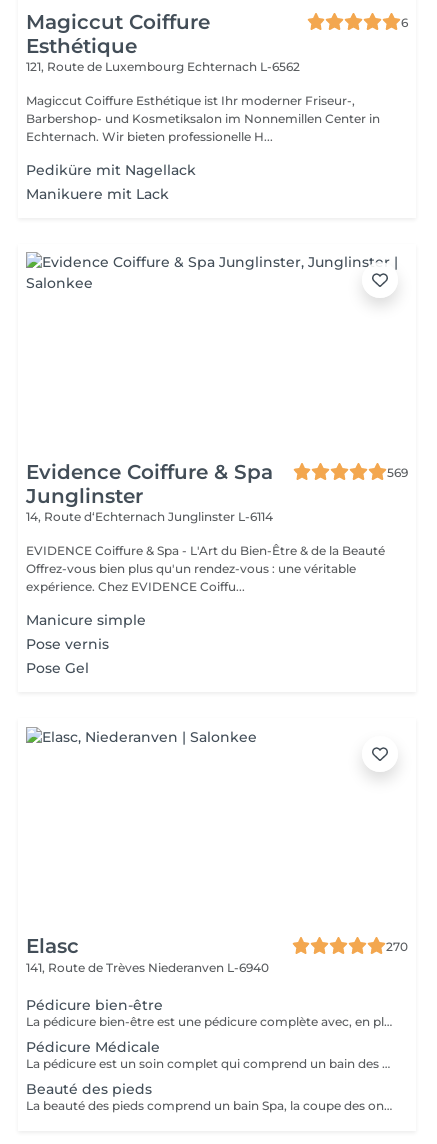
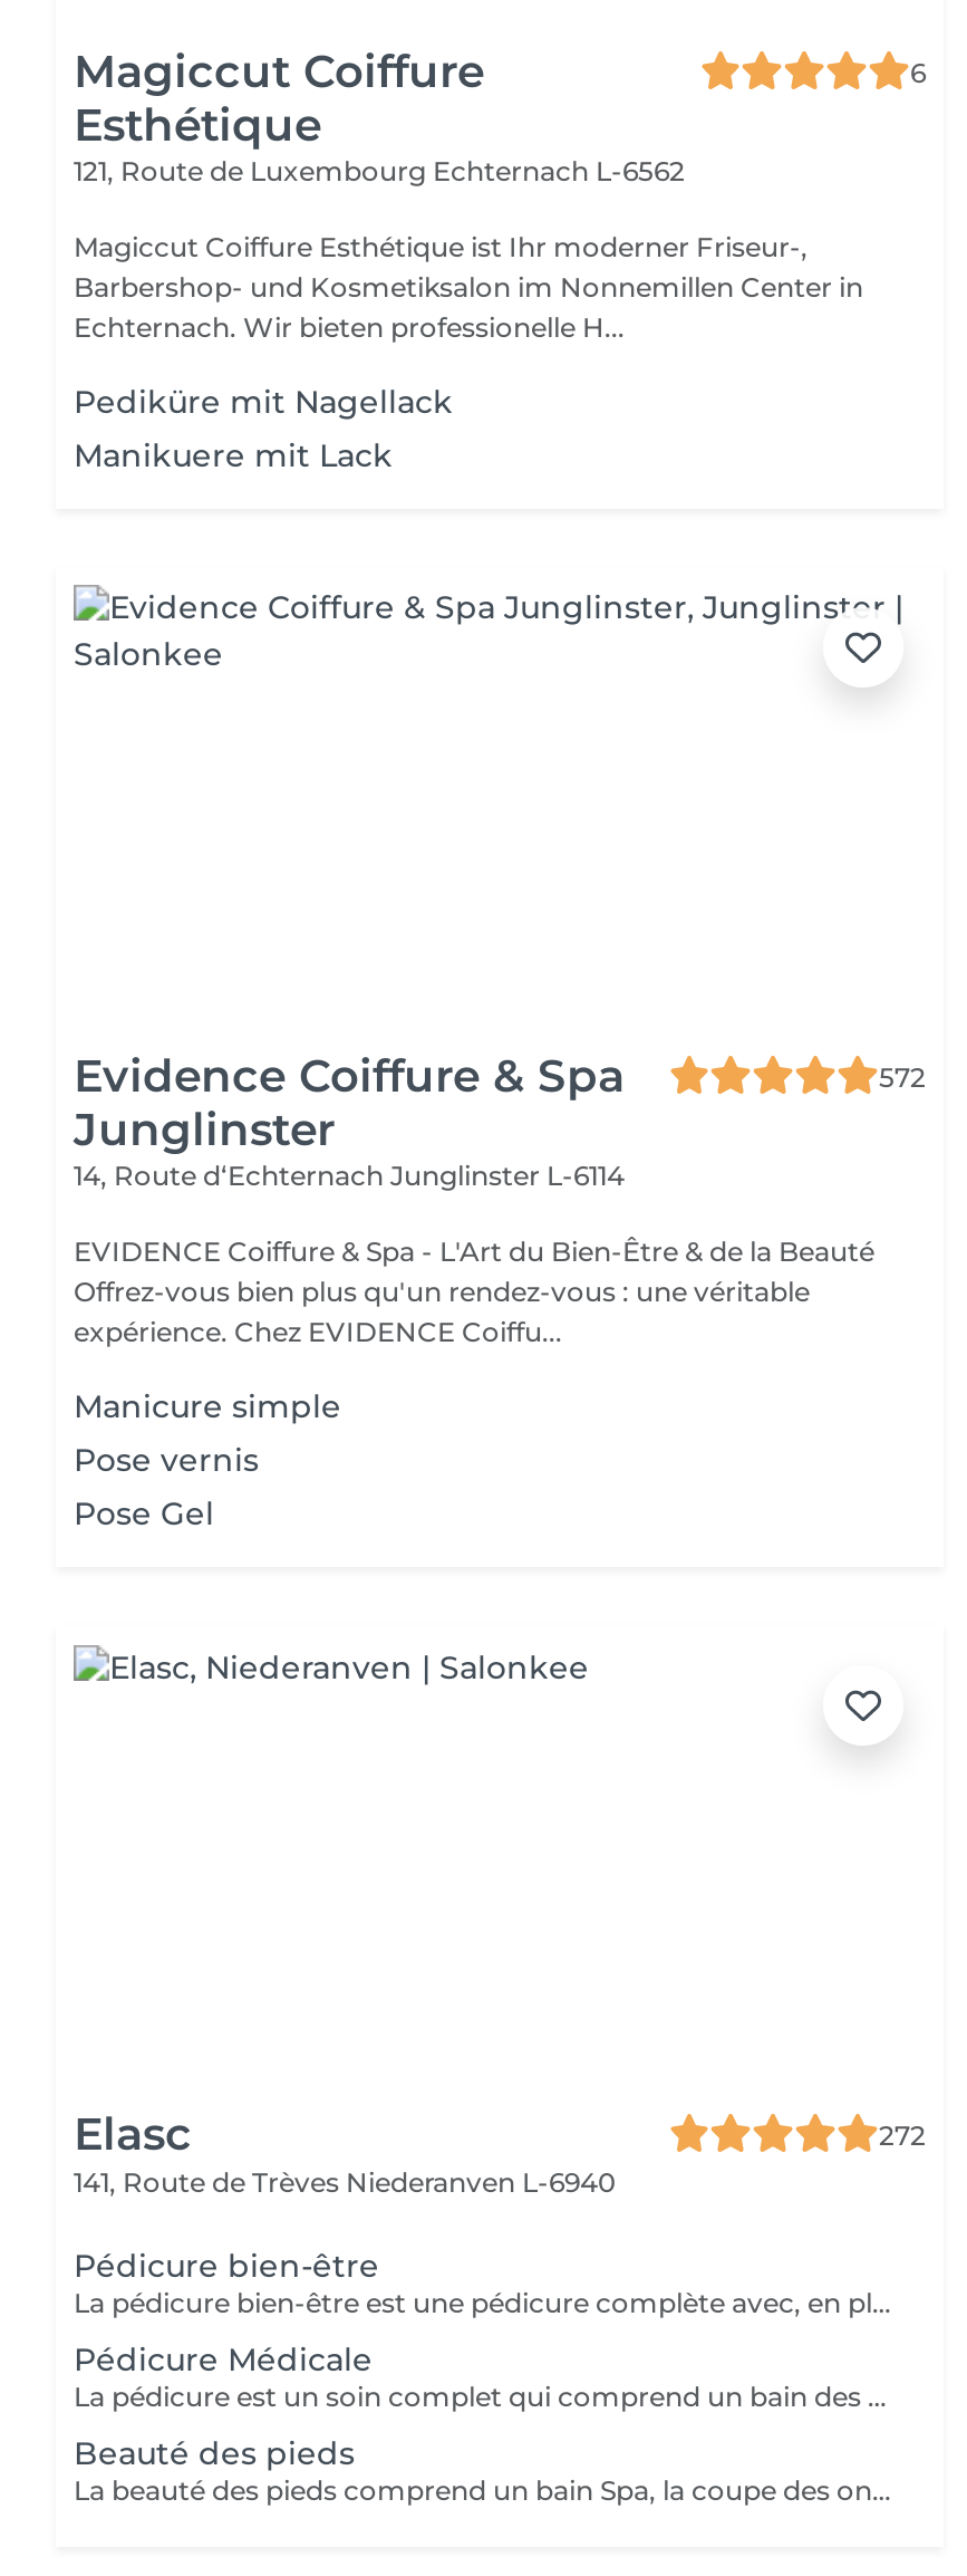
[387,465,408,480] 569 -> [879,1060,926,1094] 572
[386,939,408,954] 270 -> [879,2118,926,2152] 272

